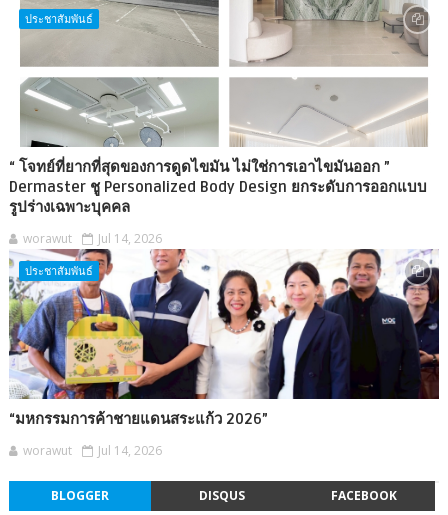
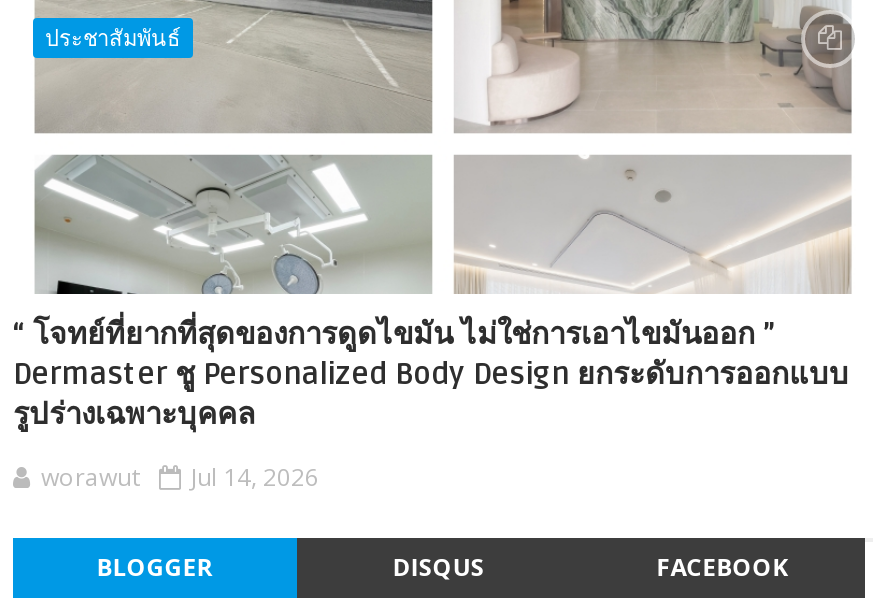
[8,248,440,400] [image] | ประชาสัมพันธ์ -> none
[9,410,268,459] “มหกรรมการค้าชายแดนสระแก้ว 2026” | worawut | Jul 14, 2026 -> none

